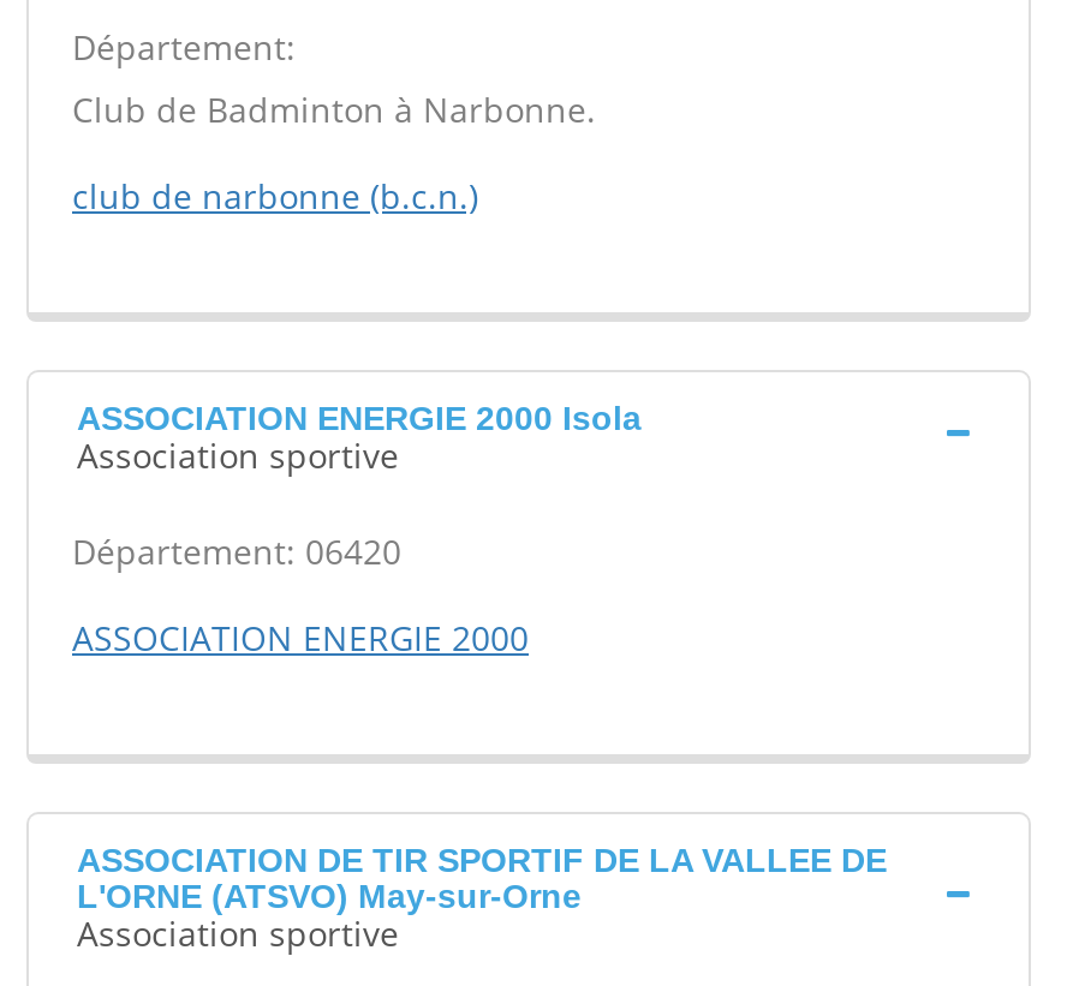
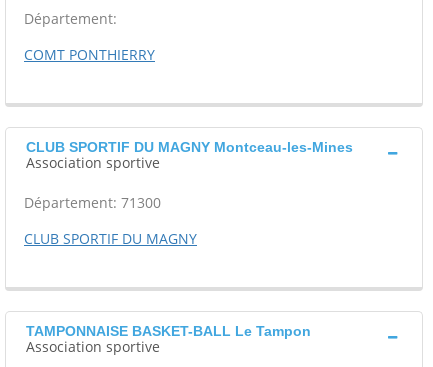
[72,86,596,219] Club de Badminton à Narbonne. | club de narbonne (b.c.n.) -> [24,45,155,64] COMT PONTHIERRY
[77,399,642,437] ASSOCIATION ENERGIE 2000 Isola -> [26,139,353,155] CLUB SPORTIF DU MAGNY Montceau-les-Mines
[72,528,401,574] Département: 06420 -> [24,193,161,212] Département: 71300
[72,615,529,661] ASSOCIATION ENERGIE 2000 -> [24,229,197,248] CLUB SPORTIF DU MAGNY
[77,841,887,915] ASSOCIATION DE TIR SPORTIF DE LA VALLEE DE | L'ORNE (ATSVO) May-sur-Orne -> [26,323,311,339] TAMPONNAISE BASKET-BALL Le Tampon

